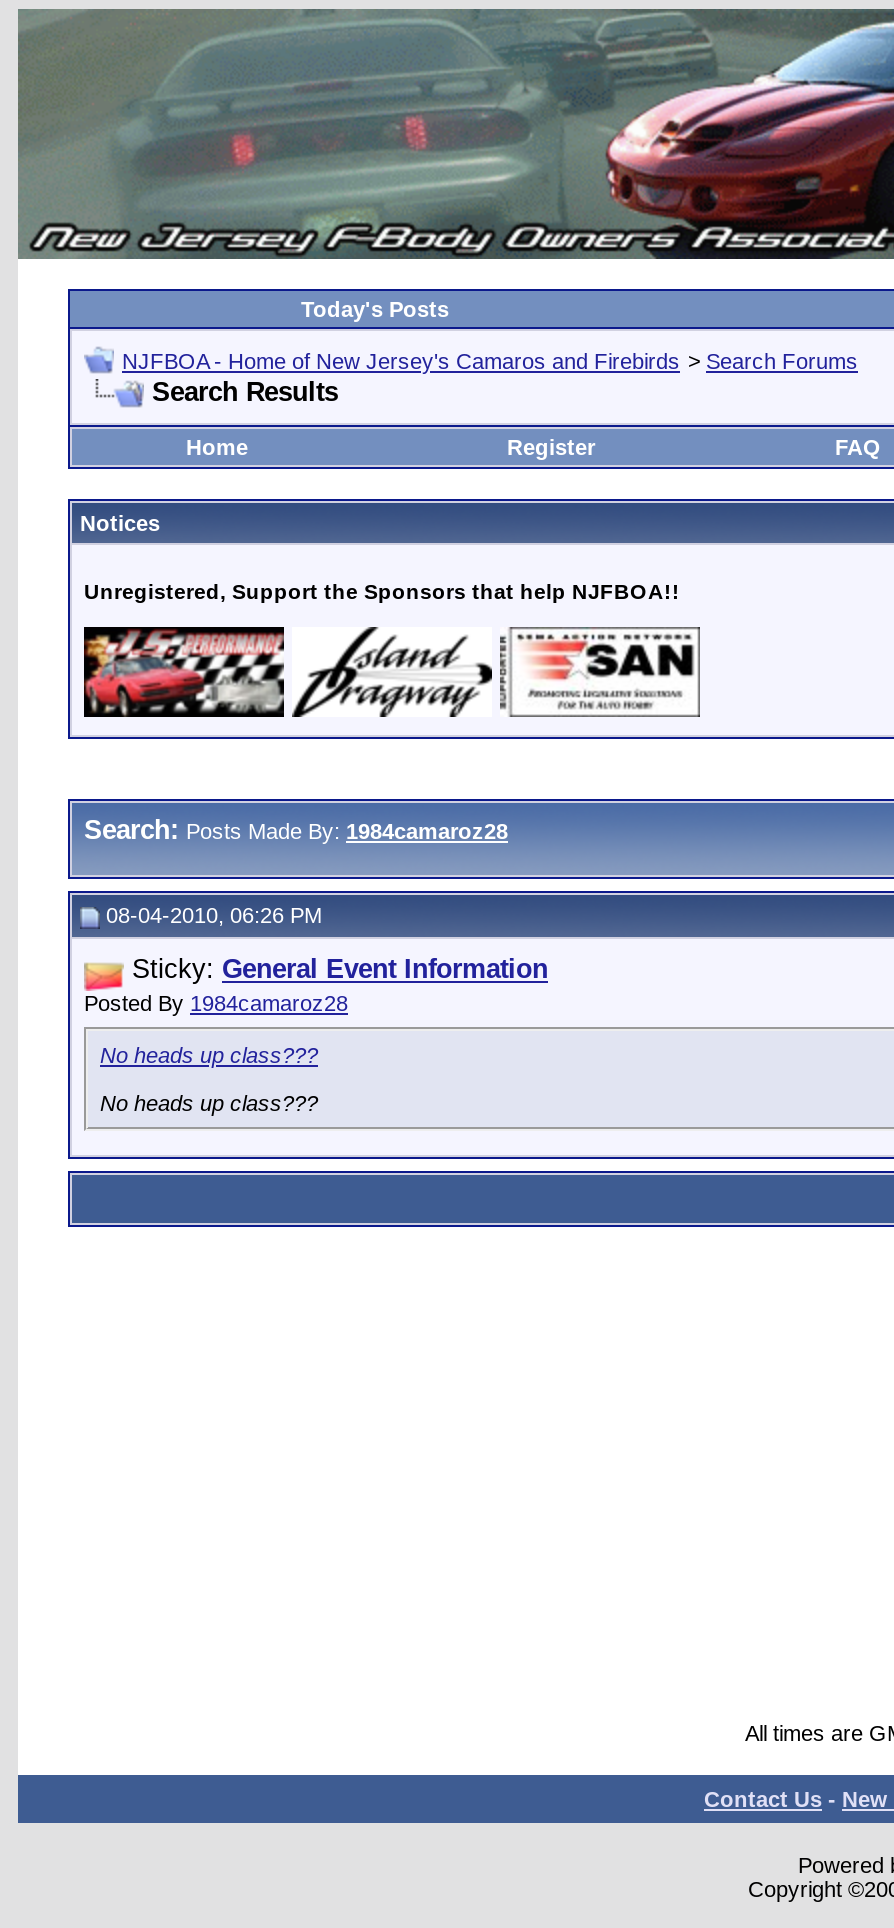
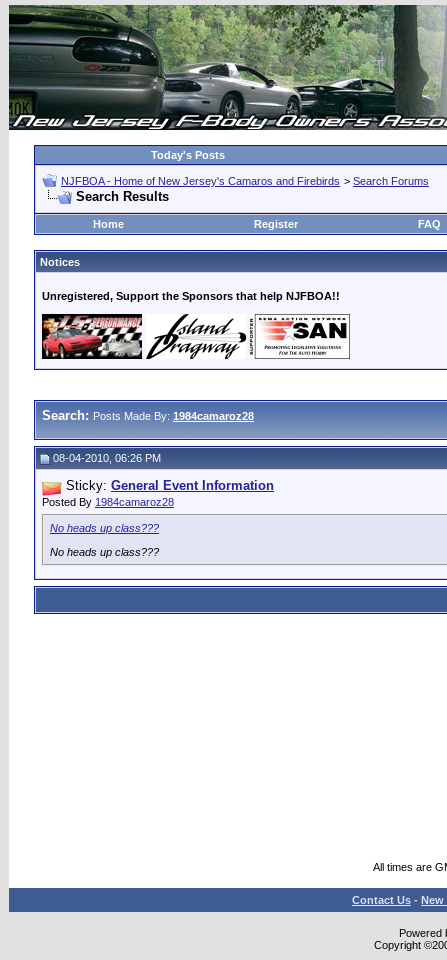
[18,9,888,261] [image] -> [9,5,444,131] [image]

